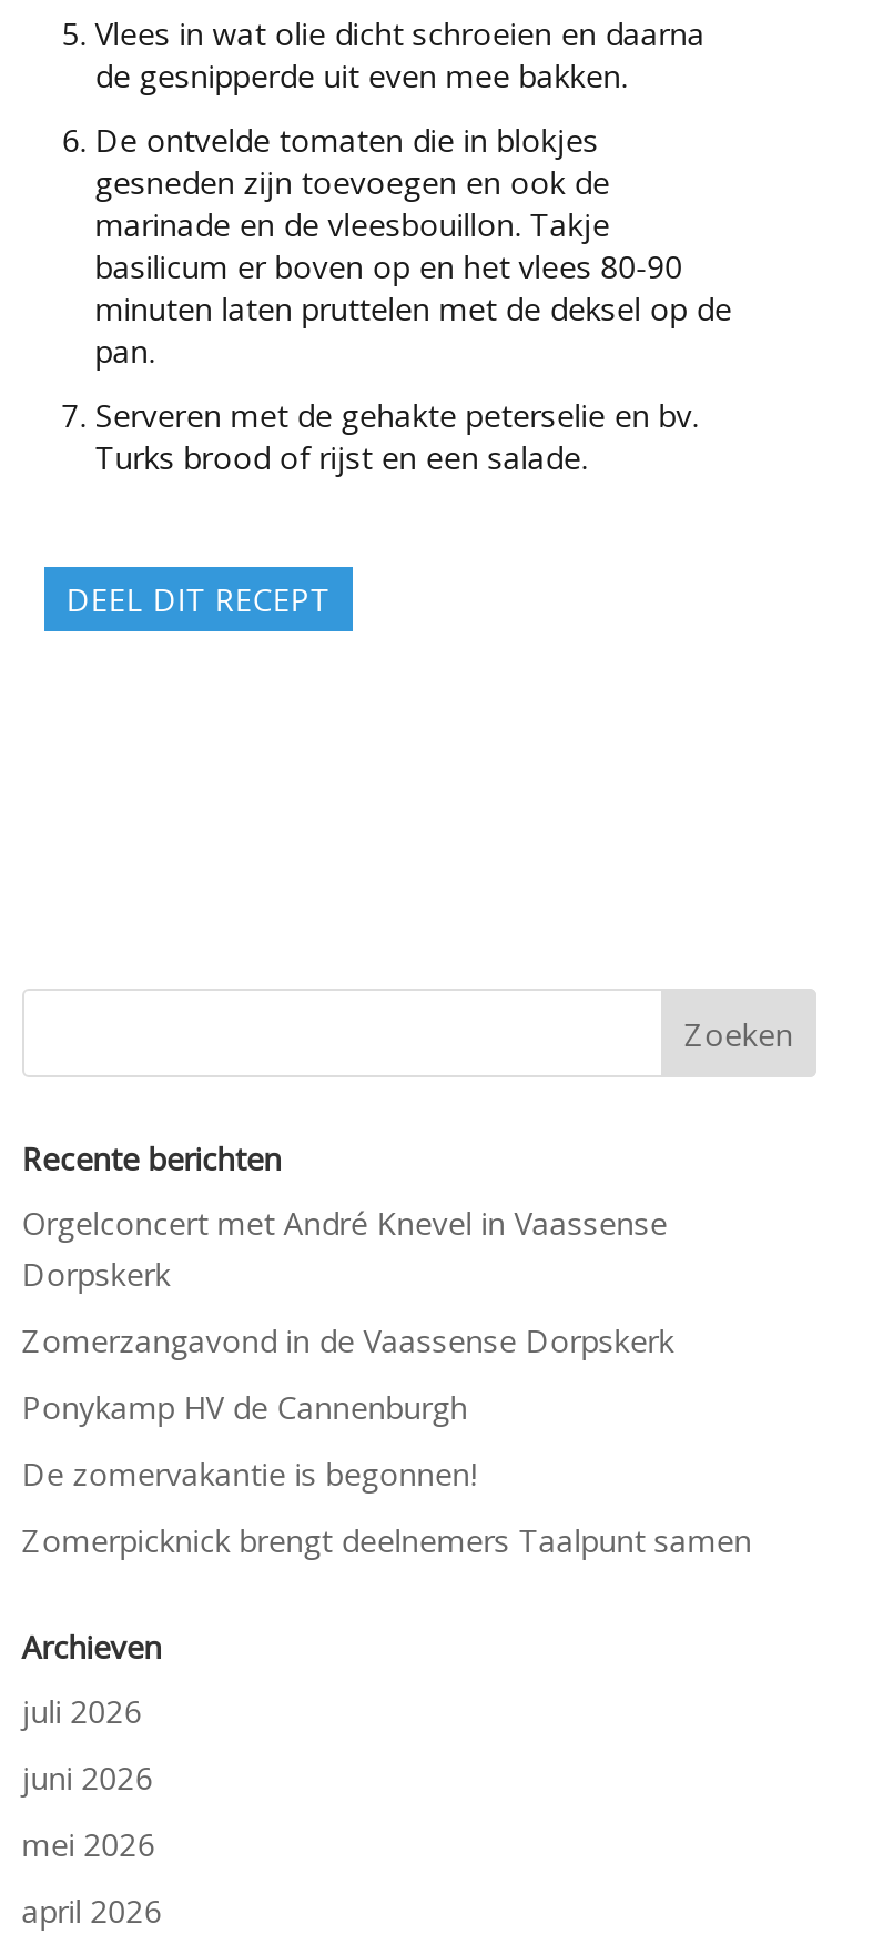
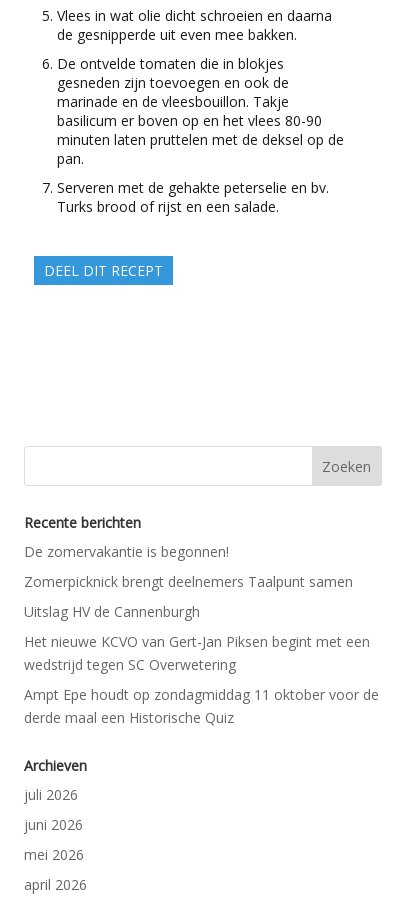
[22,1201,674,1428] Orgelconcert met André Knevel in Vaassense | Dorpskerk | Zomerzangavond in de Vaassense Dorpskerk | Ponykamp HV de Cannenburgh -> none
moved [22,1452,752,1561] -> [24,542,353,591]: De zomervakantie is begonnen! | Zomerpicknick brengt deelnemers Taalpunt samen
none -> [24,602,379,727] Uitslag HV de Cannenburgh | Het nieuwe KCVO van Gert-Jan Piksen begint met een | wedstrijd tegen SC Overwetering | Ampt Epe houdt op zondagmiddag 11 oktober voor de | derde maal een Historische Quiz

